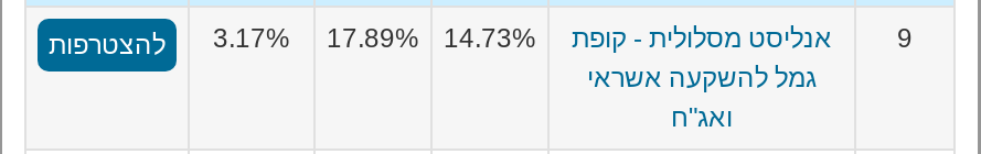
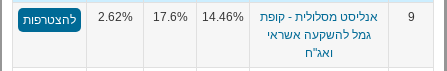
[213,23,290,54] 3.17% -> [97,10,132,24] 2.62%
[327,23,419,54] 17.89% -> [152,10,187,24] 17.6%
[444,23,536,54] 14.73% -> [202,10,244,24] 14.46%

